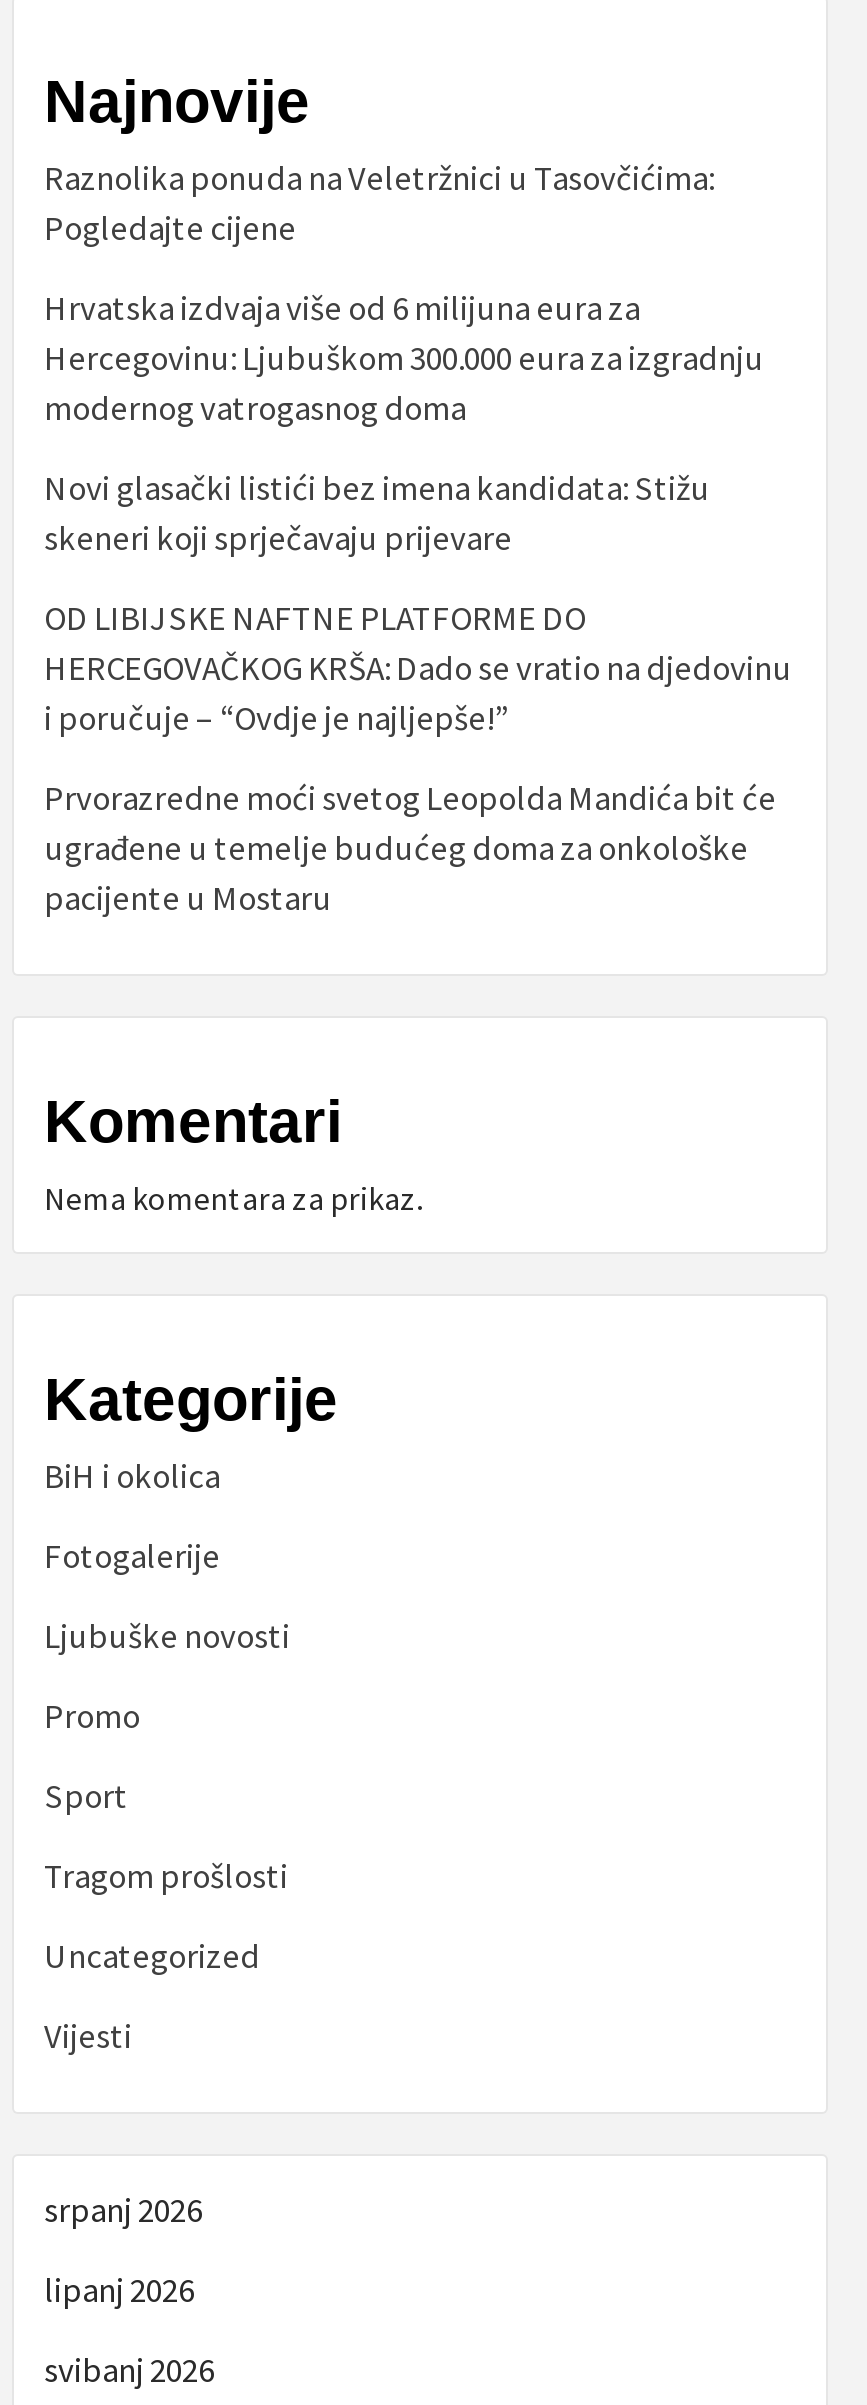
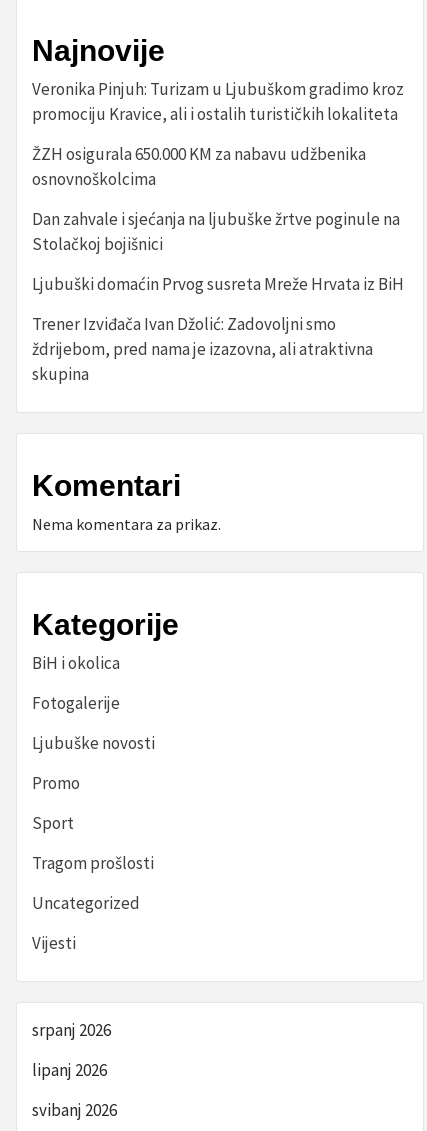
[44,155,714,249] Raznolika ponuda na Veletržnici u Tasovčićima: | Pogledajte cijene -> [32,78,404,125] Veronika Pinjuh: Turizam u Ljubuškom gradimo kroz | promociju Kravice, ali i ostalih turističkih lokaliteta
[44,285,764,429] Hrvatska izdvaja više od 6 milijuna eura za | Hercegovinu: Ljubuškom 300.000 eura za izgradnju | modernog vatrogasnog doma -> [32,143,366,190] ŽZH osigurala 650.000 KM za nabavu udžbenika | osnovnoškolcima
[44,465,710,559] Novi glasački listići bez imena kandidata: Stižu | skeneri koji sprječavaju prijevare -> [32,208,400,255] Dan zahvale i sjećanja na ljubuške žrtve poginule na | Stolačkoj bojišnici
[44,595,792,739] OD LIBIJSKE NAFTNE PLATFORME DO | HERCEGOVAČKOG KRŠA: Dado se vratio na djedovinu | i poručuje – “Ovdje je najljepše!” -> [32,273,404,295] Ljubuški domaćin Prvog susreta Mreže Hrvata iz BiH
[44,775,776,919] Prvorazredne moći svetog Leopolda Mandića bit će | ugrađene u temelje budućeg doma za onkološke | pacijente u Mostaru -> [32,313,373,385] Trener Izviđača Ivan Džolić: Zadovoljni smo | ždrijebom, pred nama je izazovna, ali atraktivna | skupina

